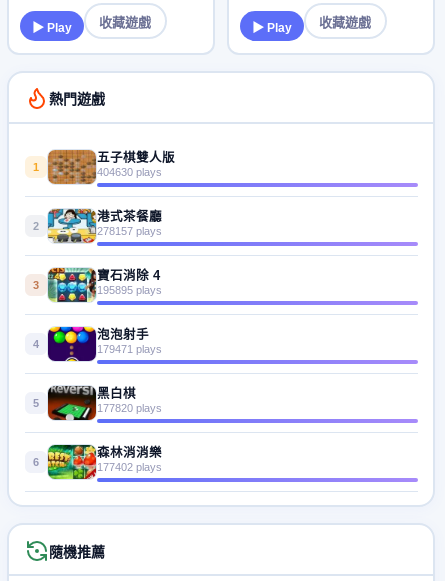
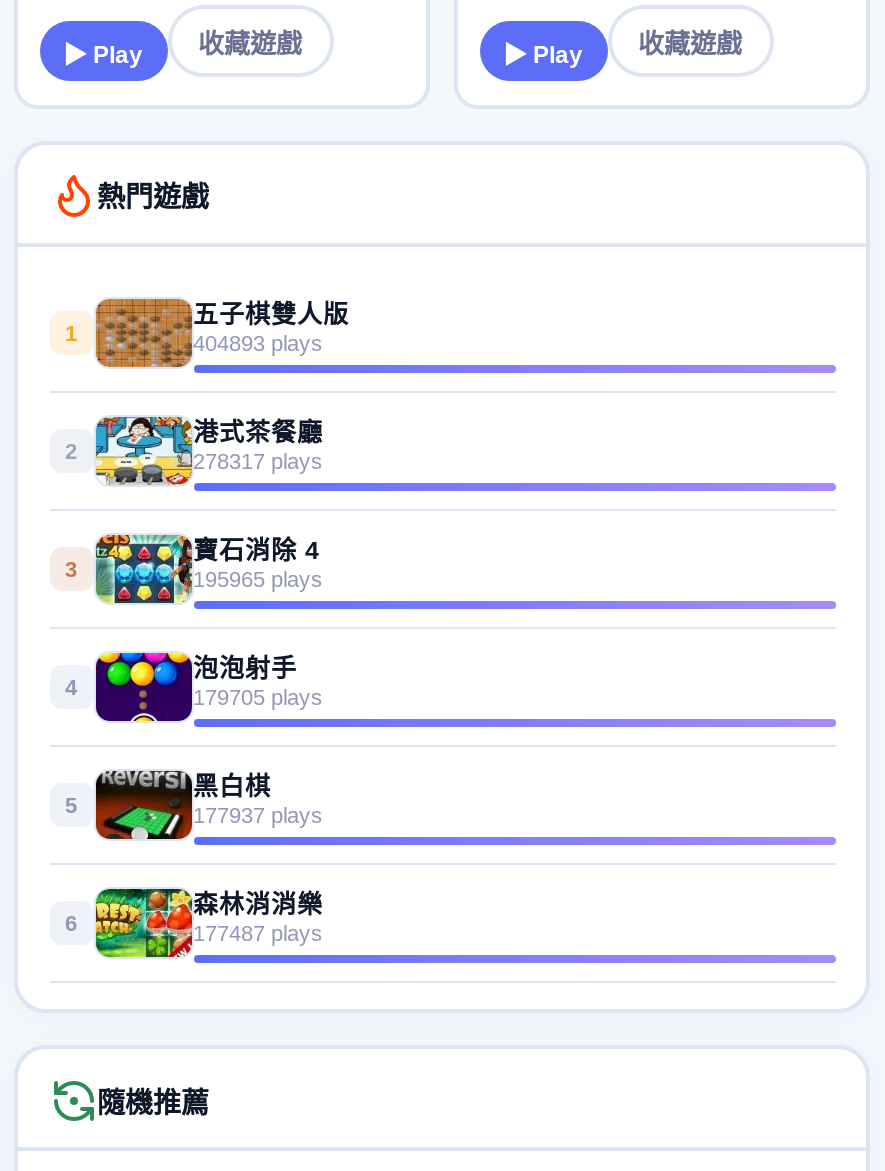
[96,165,161,177] 404630 plays -> [193,330,323,354] 404893 plays
[96,224,161,236] 278157 plays -> [193,448,323,472] 278317 plays
[96,283,161,295] 195895 plays -> [193,566,323,590] 195965 plays
[96,342,161,354] 179471 plays -> [193,684,323,708] 179705 plays
[96,401,161,413] 177820 plays -> [193,802,323,826] 177937 plays
[96,460,161,472] 177402 plays -> [193,920,323,944] 177487 plays

